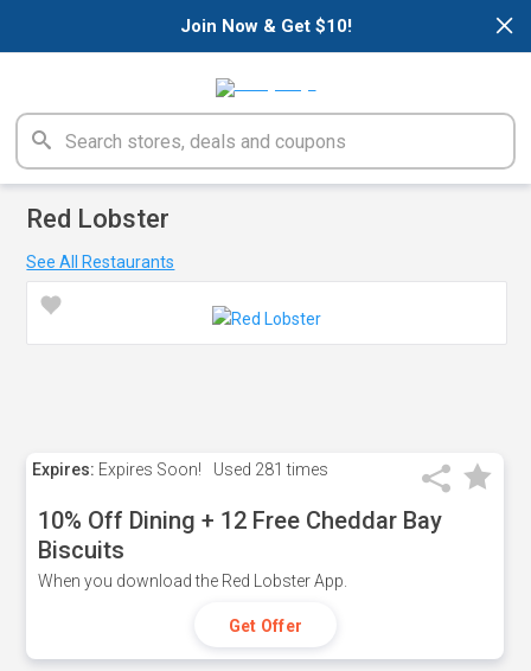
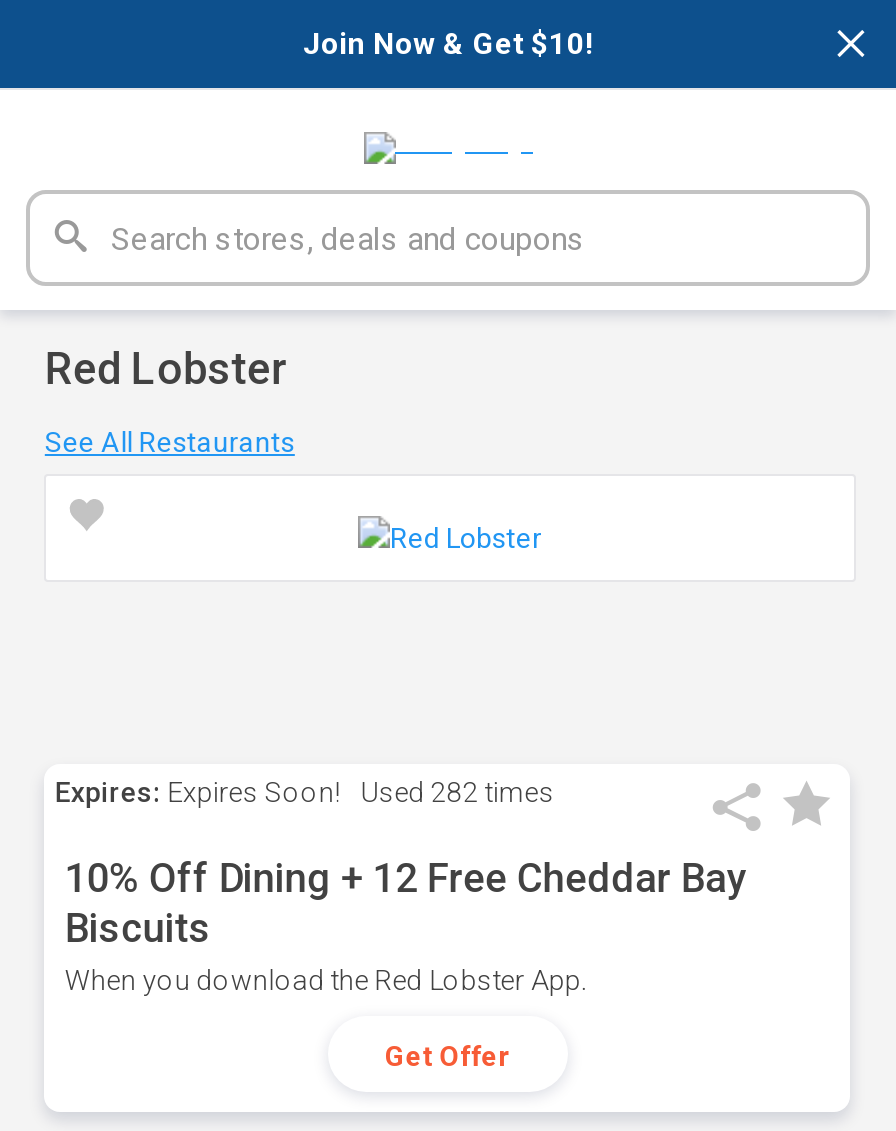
[32,460,329,479] Expires: Expires Soon! Used 281 times -> [55,776,555,808] Expires: Expires Soon! Used 282 times

